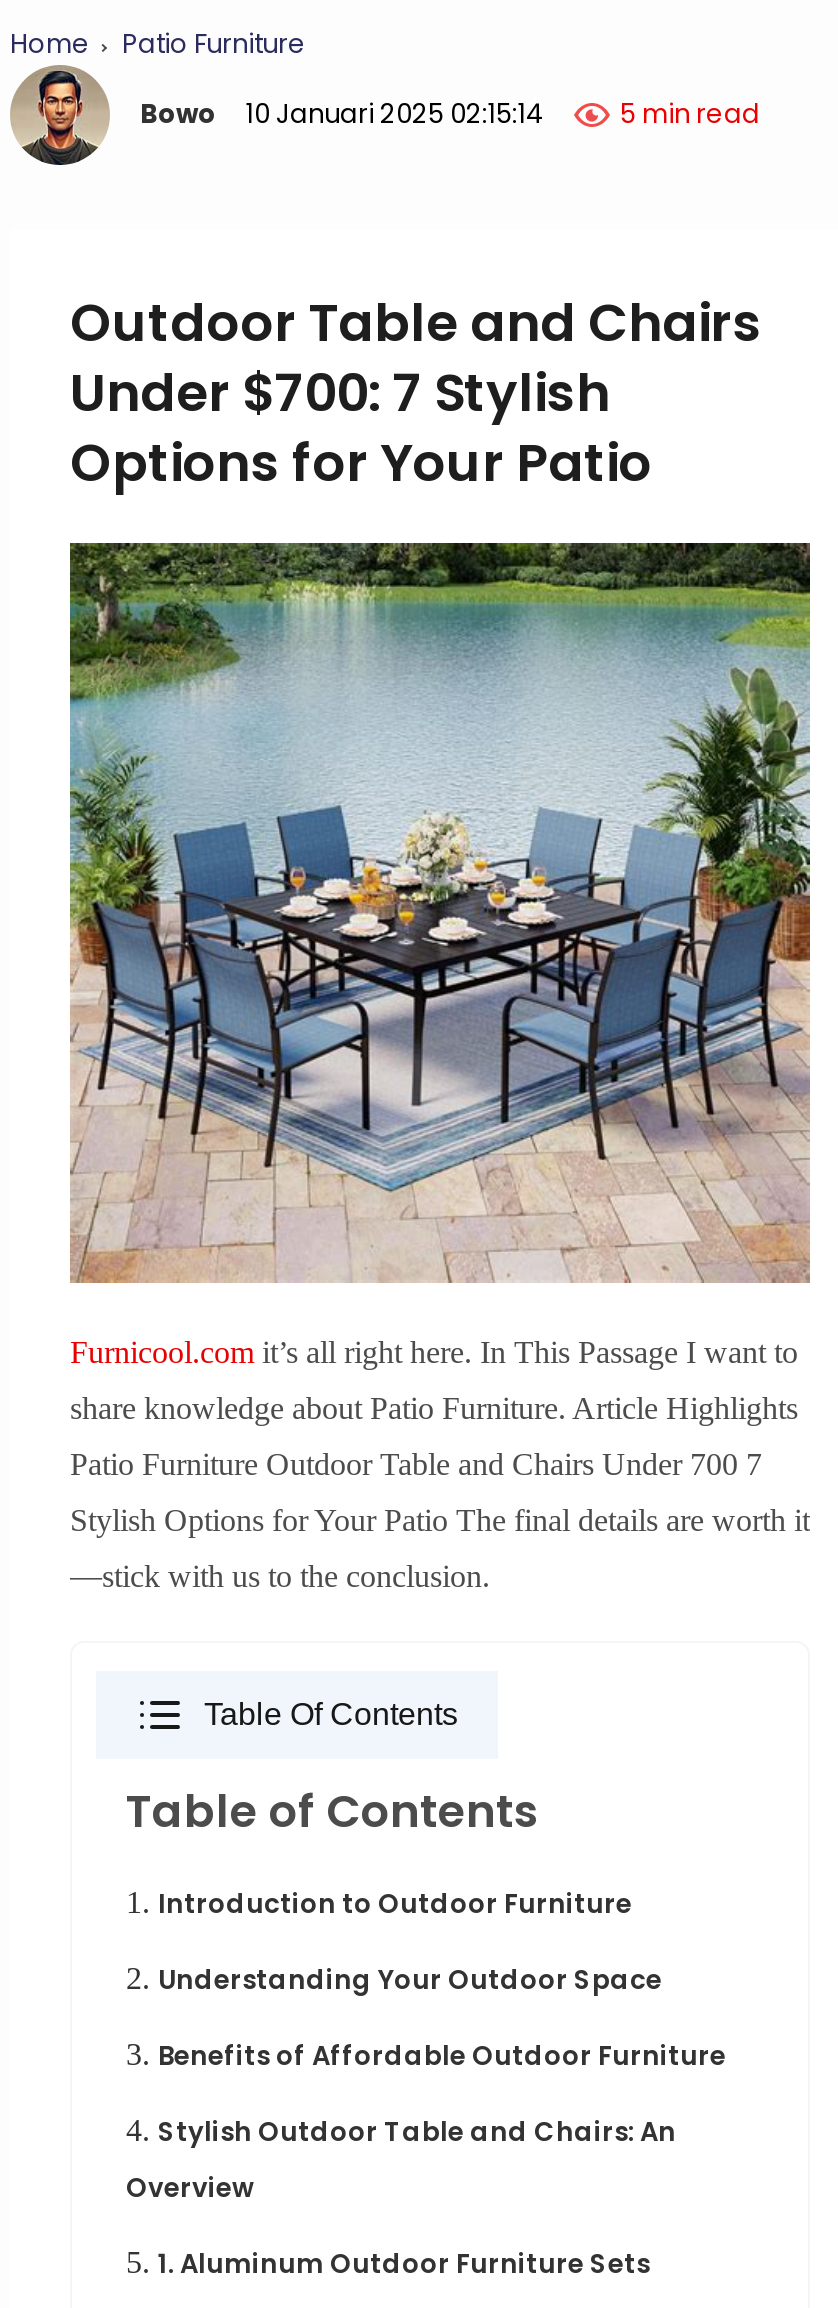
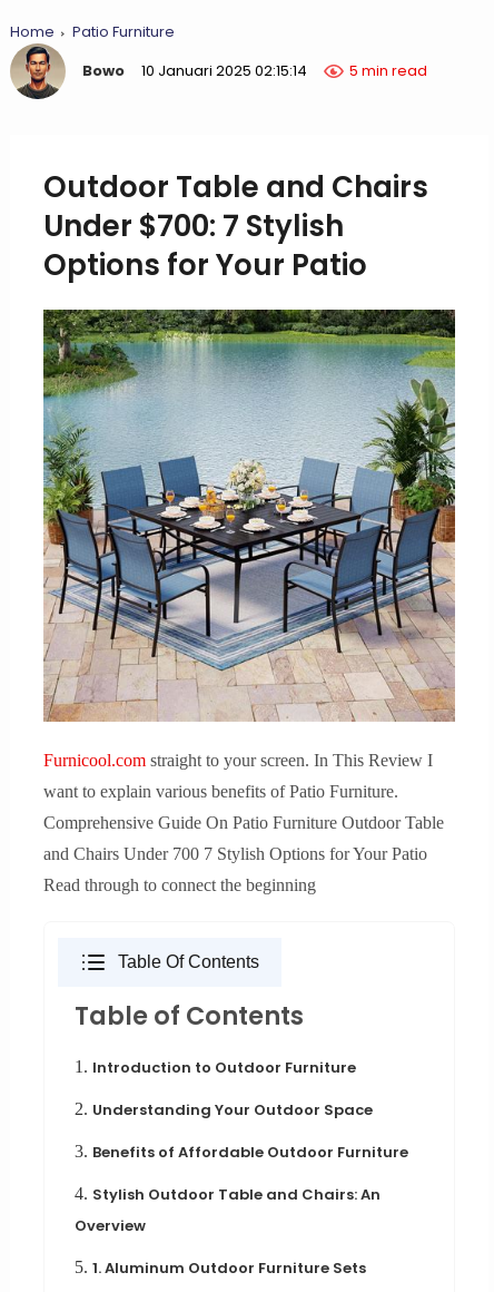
[70,1335,798,1369] Furnicool.com it’s all right here. In This Passage I want to -> [43,751,433,770] Furnicool.com straight to your screen. In This Review I
[70,1391,798,1425] share knowledge about Patio Furniture. Article Highlights -> [43,782,398,801] want to explain various benefits of Patio Furniture.
[70,1447,762,1481] Patio Furniture Outdoor Table and Chairs Under 700 7 -> [43,813,444,832] Comprehensive Guide On Patio Furniture Outdoor Table
[70,1503,810,1537] Stylish Options for Your Patio The final details are worth it -> [43,844,427,863] and Chairs Under 700 7 Stylish Options for Your Patio
[70,1559,490,1593] —stick with us to the conclusion. -> [43,876,316,894] Read through to connect the beginning

